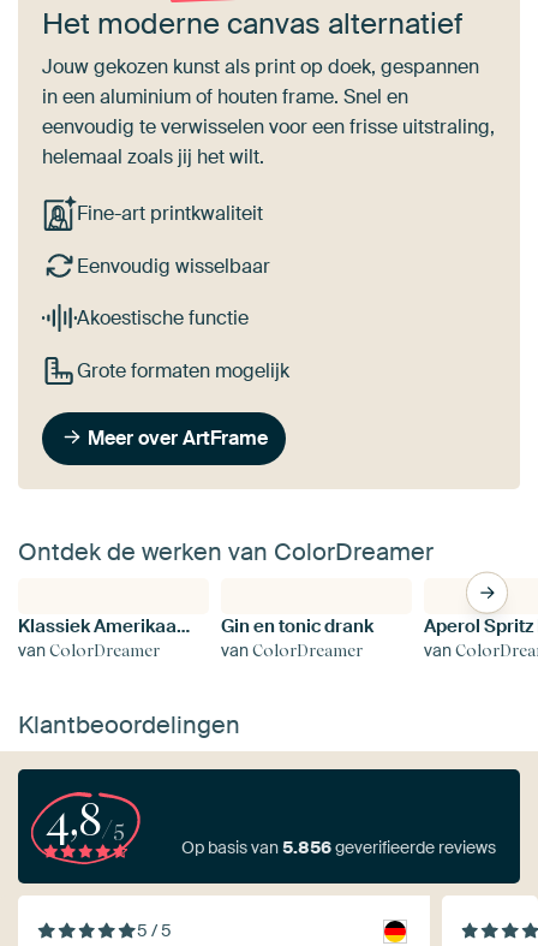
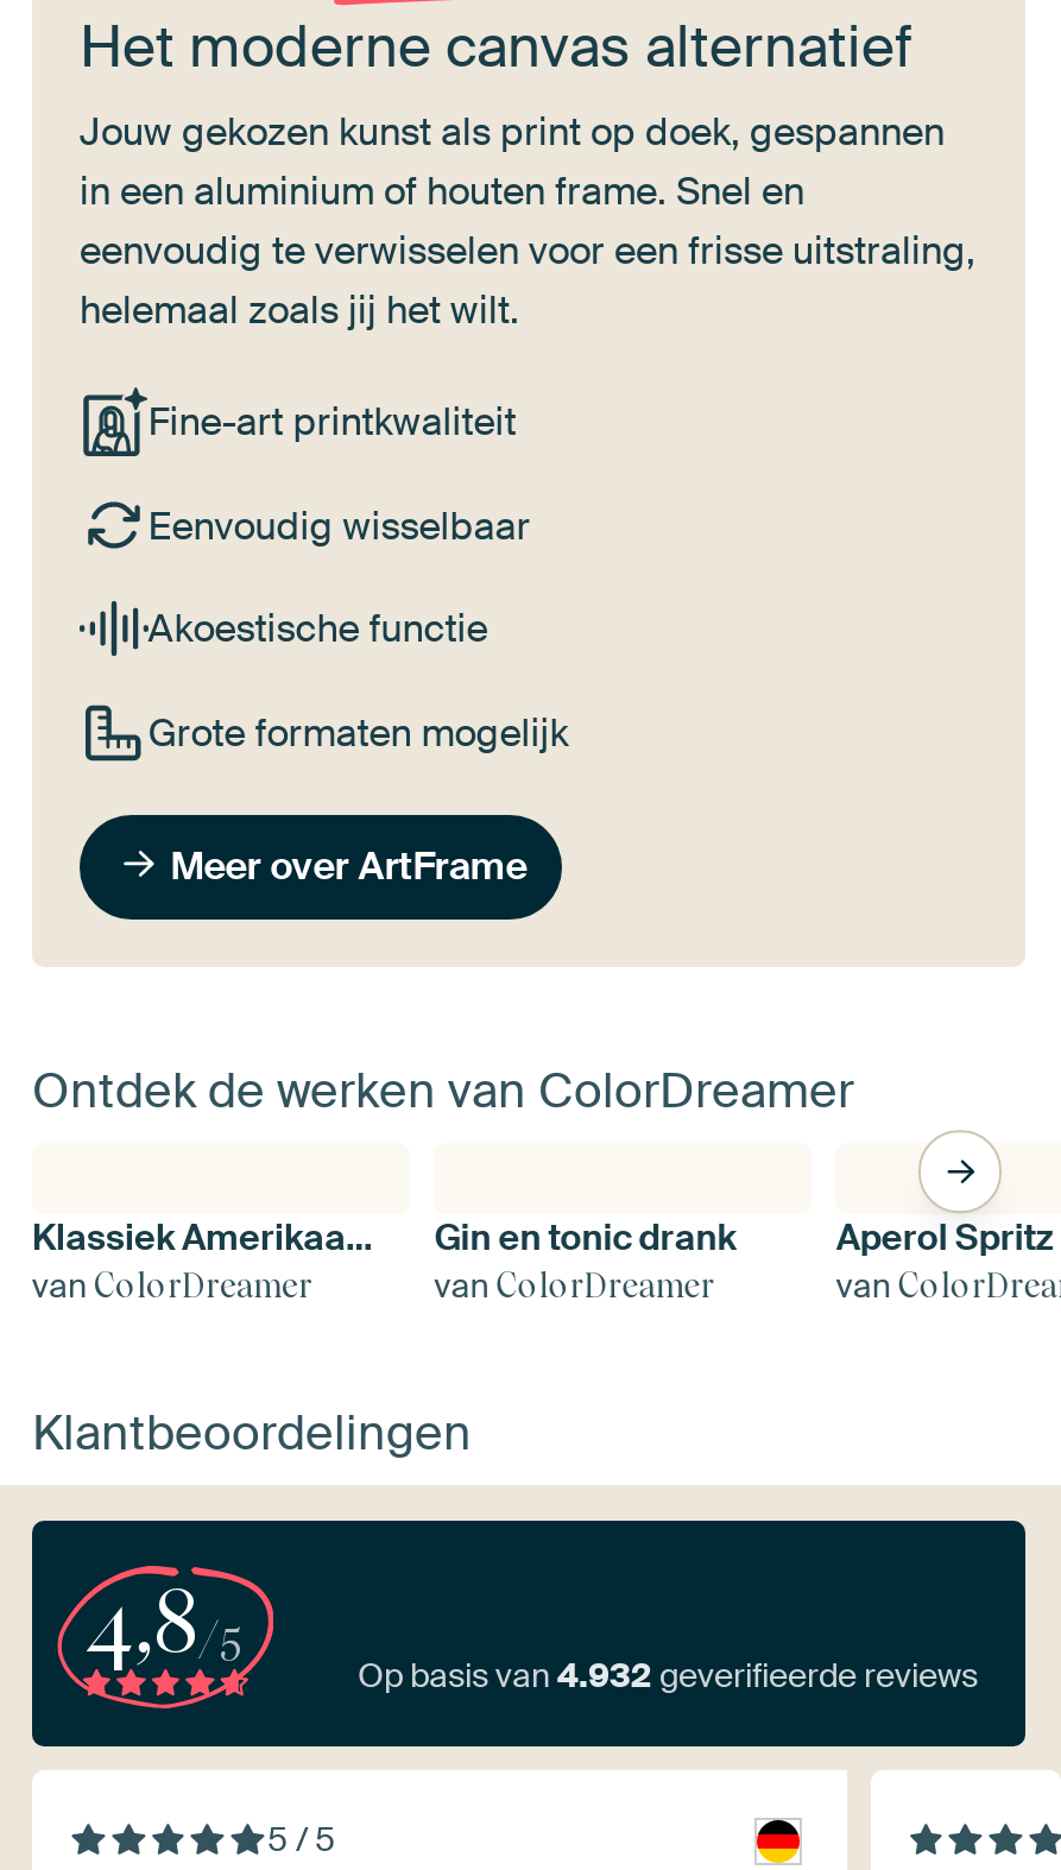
[181,837,496,859] Op basis van 5.856 geverifieerde reviews -> [358,1655,978,1698] Op basis van 4.932 geverifieerde reviews

